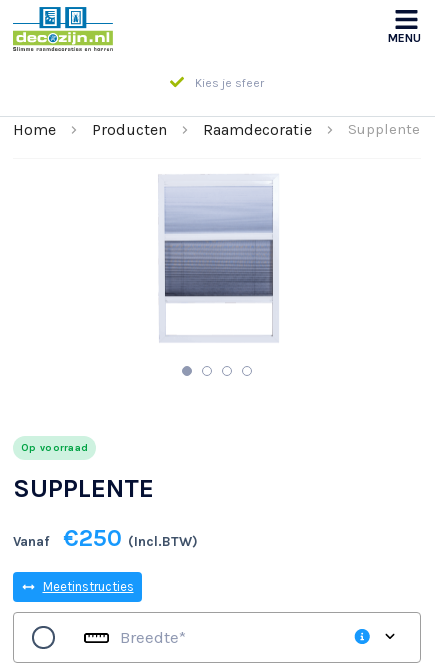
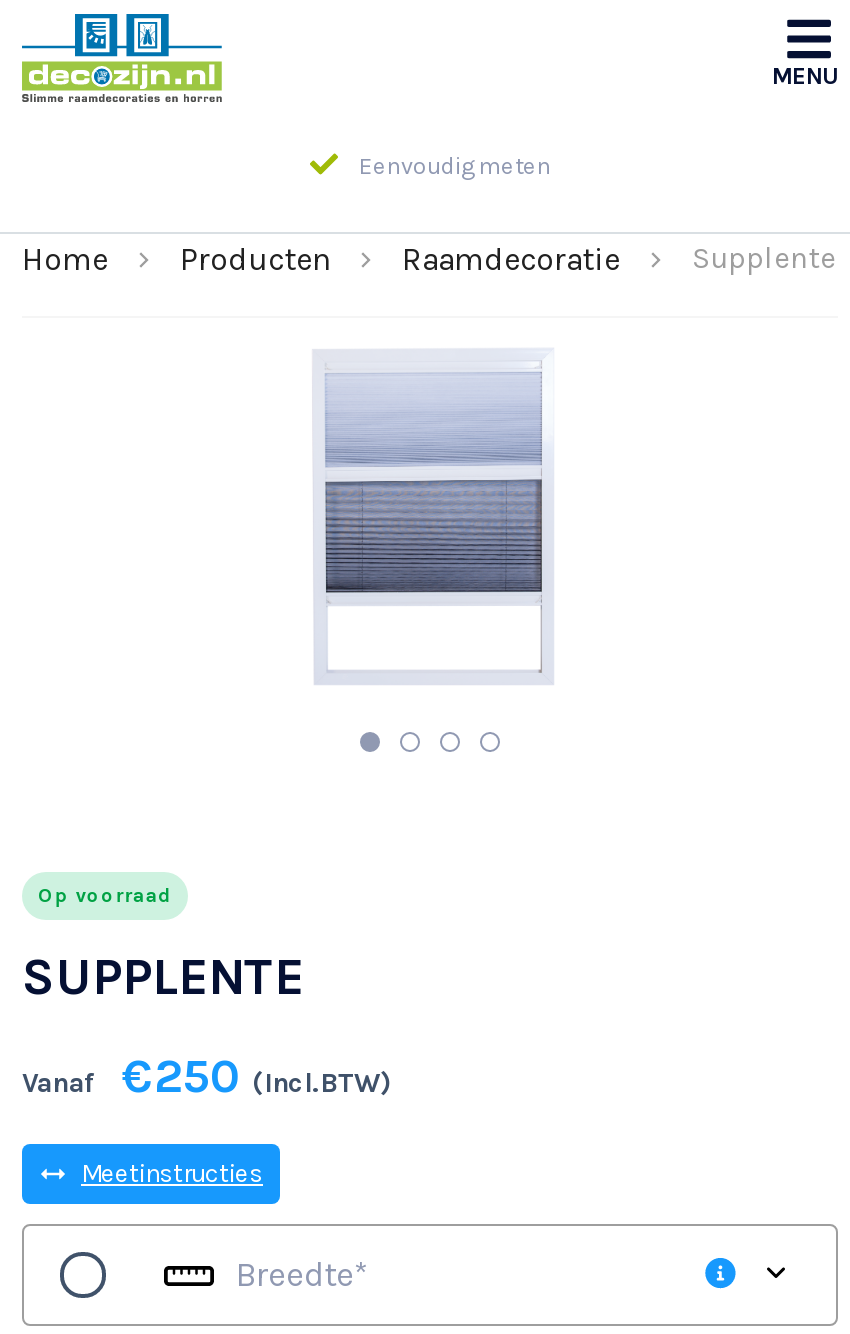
[192,76,264,90] Kies je sfeer -> [353,152,551,180] Eenvoudig meten

